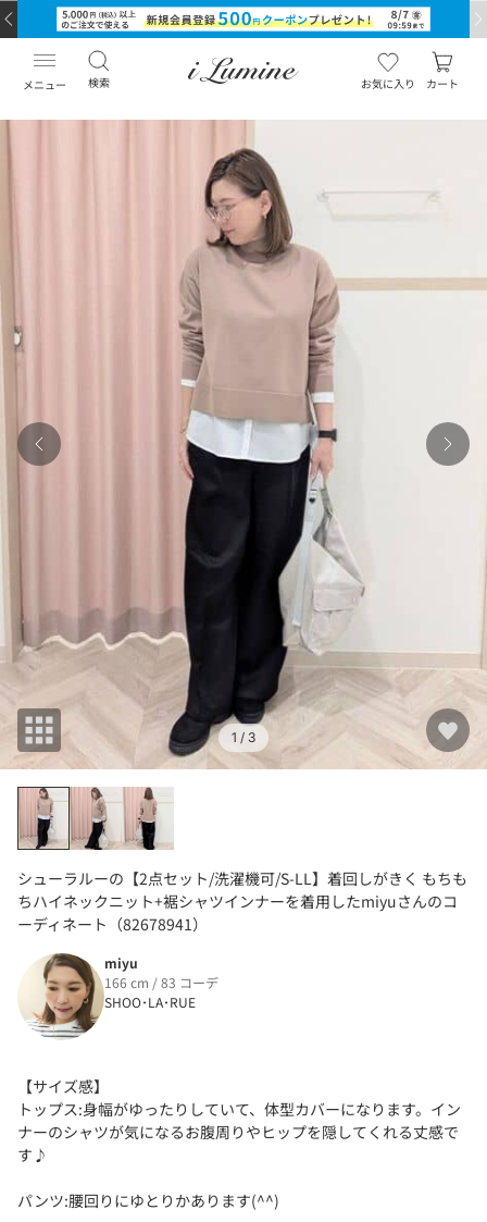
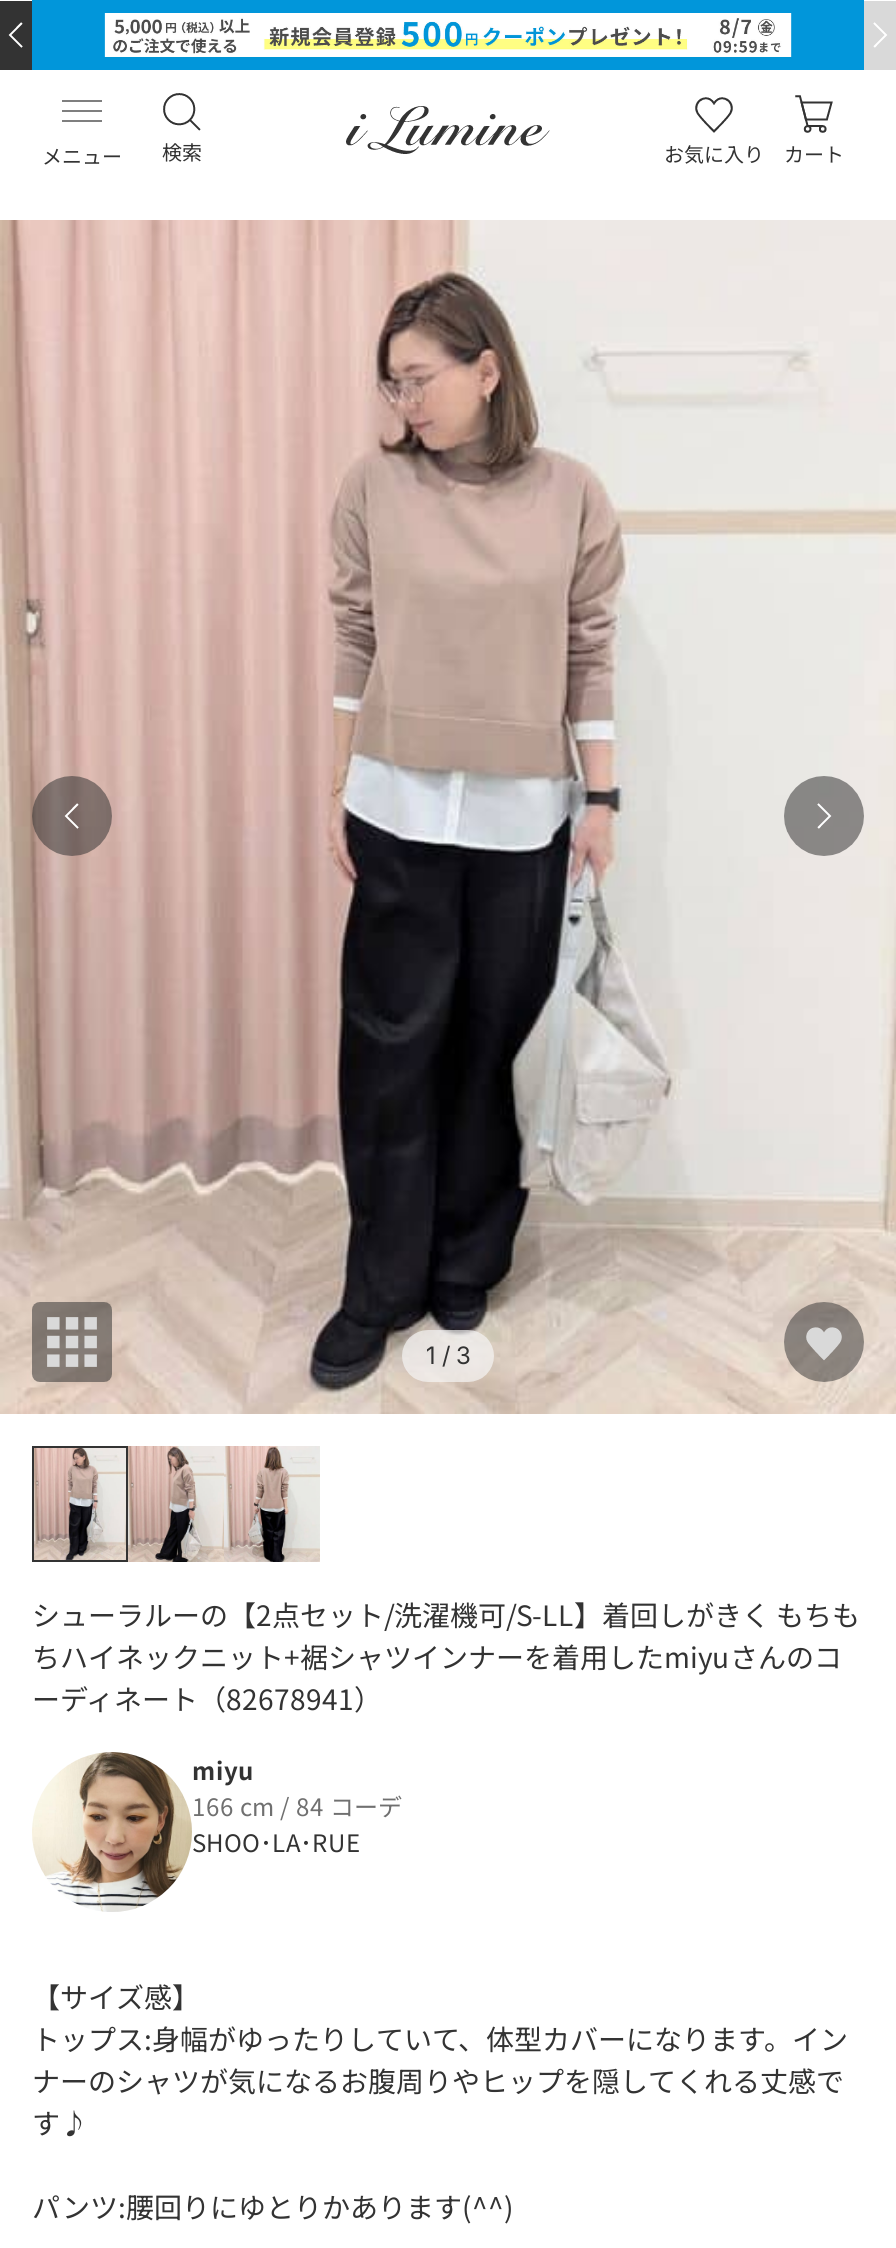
[104,972,218,991] 166 cm / 83 コーデ -> [192,1787,402,1821] 166 cm / 84 コーデ

